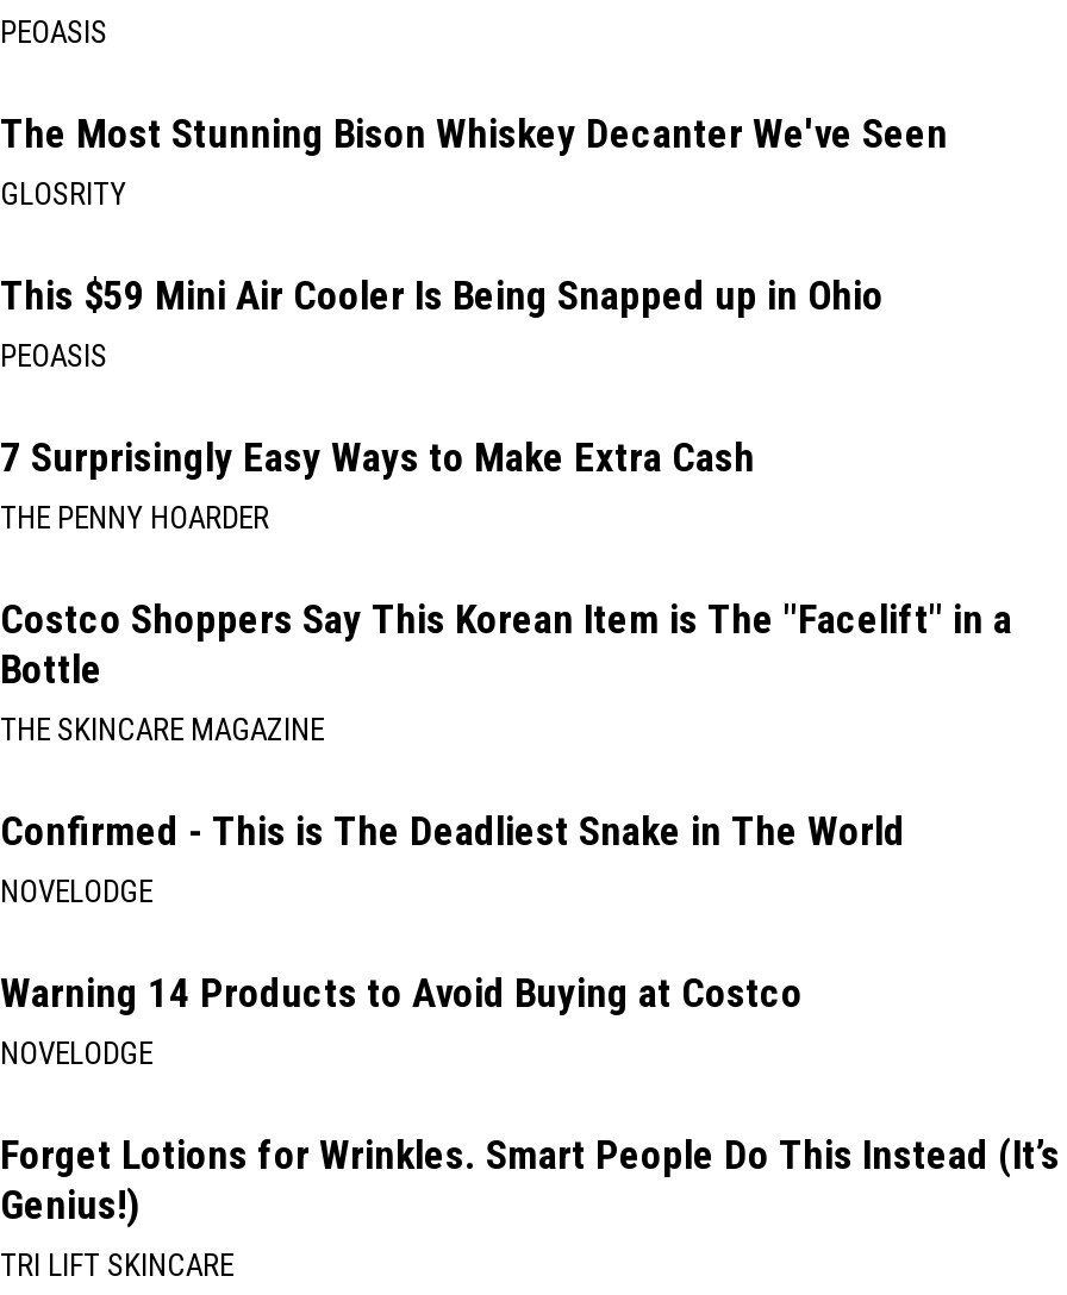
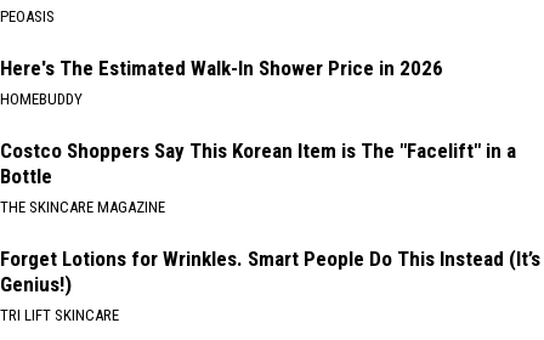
[0,109,948,535] The Most Stunning Bison Whiskey Decanter We've Seen | GLOSRITY | This $59 Mini Air Cooler Is Being Snapped up in Ohio | PEOASIS | 7 Surprisingly Easy Ways to Make Extra Cash | THE PENNY HOARDER -> [0,55,443,108] Here's The Estimated Walk-In Shower Price in 2026 | HOMEBUDDY
[0,806,905,1071] Confirmed - This is The Deadliest Snake in The World | NOVELODGE | Warning 14 Products to Avoid Buying at Costco | NOVELODGE -> none

